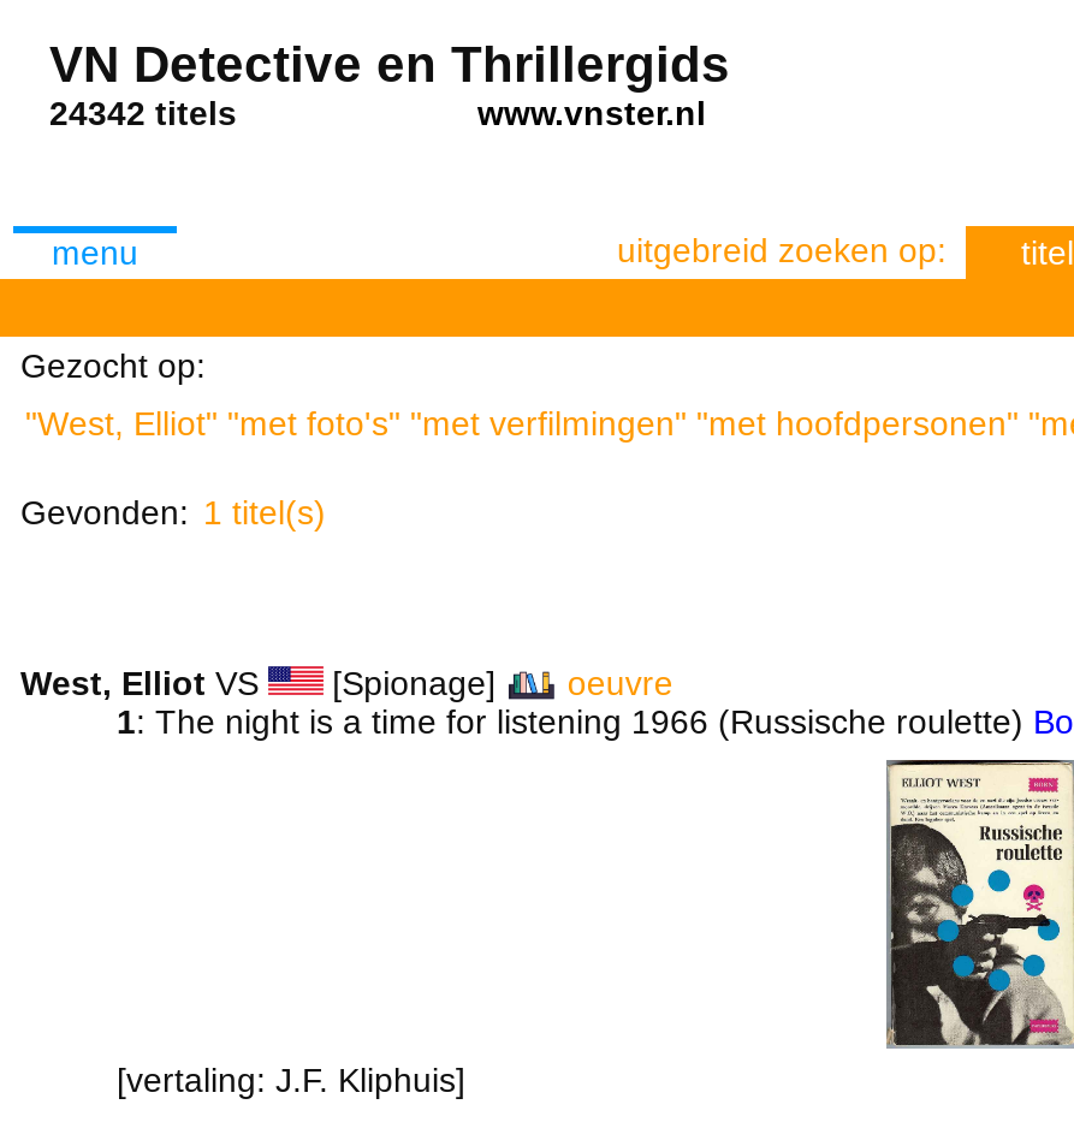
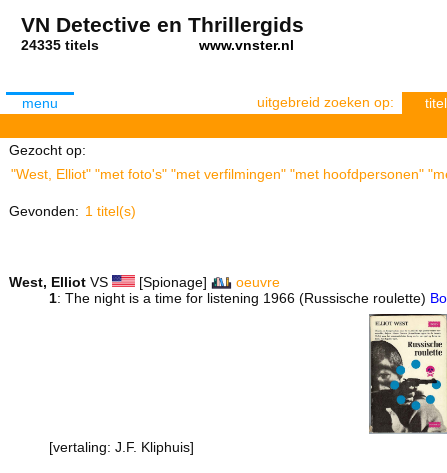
[49,94,706,132] 24342 titels www.vnster.nl -> [21,37,294,53] 24335 titels www.vnster.nl

